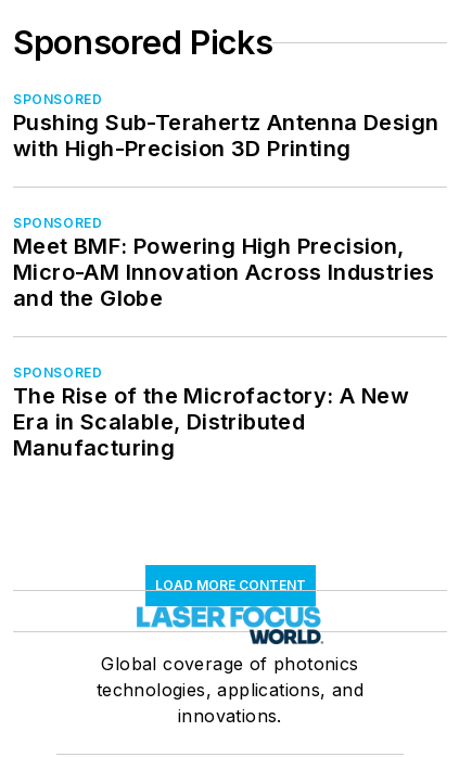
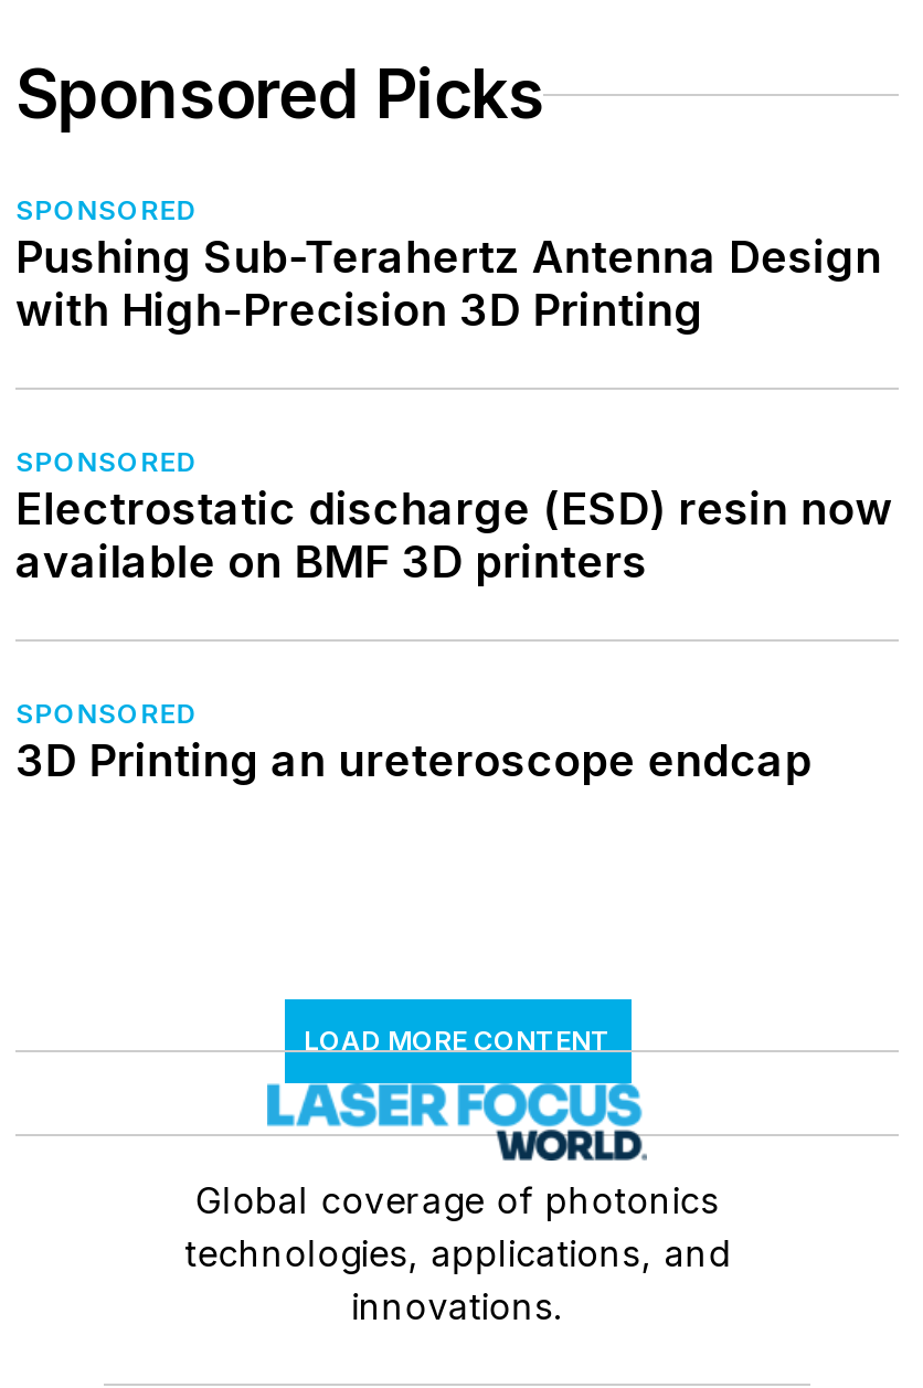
[13,233,436,311] Meet BMF: Powering High Precision, | Micro-AM Innovation Across Industries | and the Globe -> [15,483,893,589] Electrostatic discharge (ESD) resin now | available on BMF 3D printers
[13,383,409,461] The Rise of the Microfactory: A New | Era in Scalable, Distributed | Manufacturing -> [15,734,812,787] 3D Printing an ureteroscope endcap

